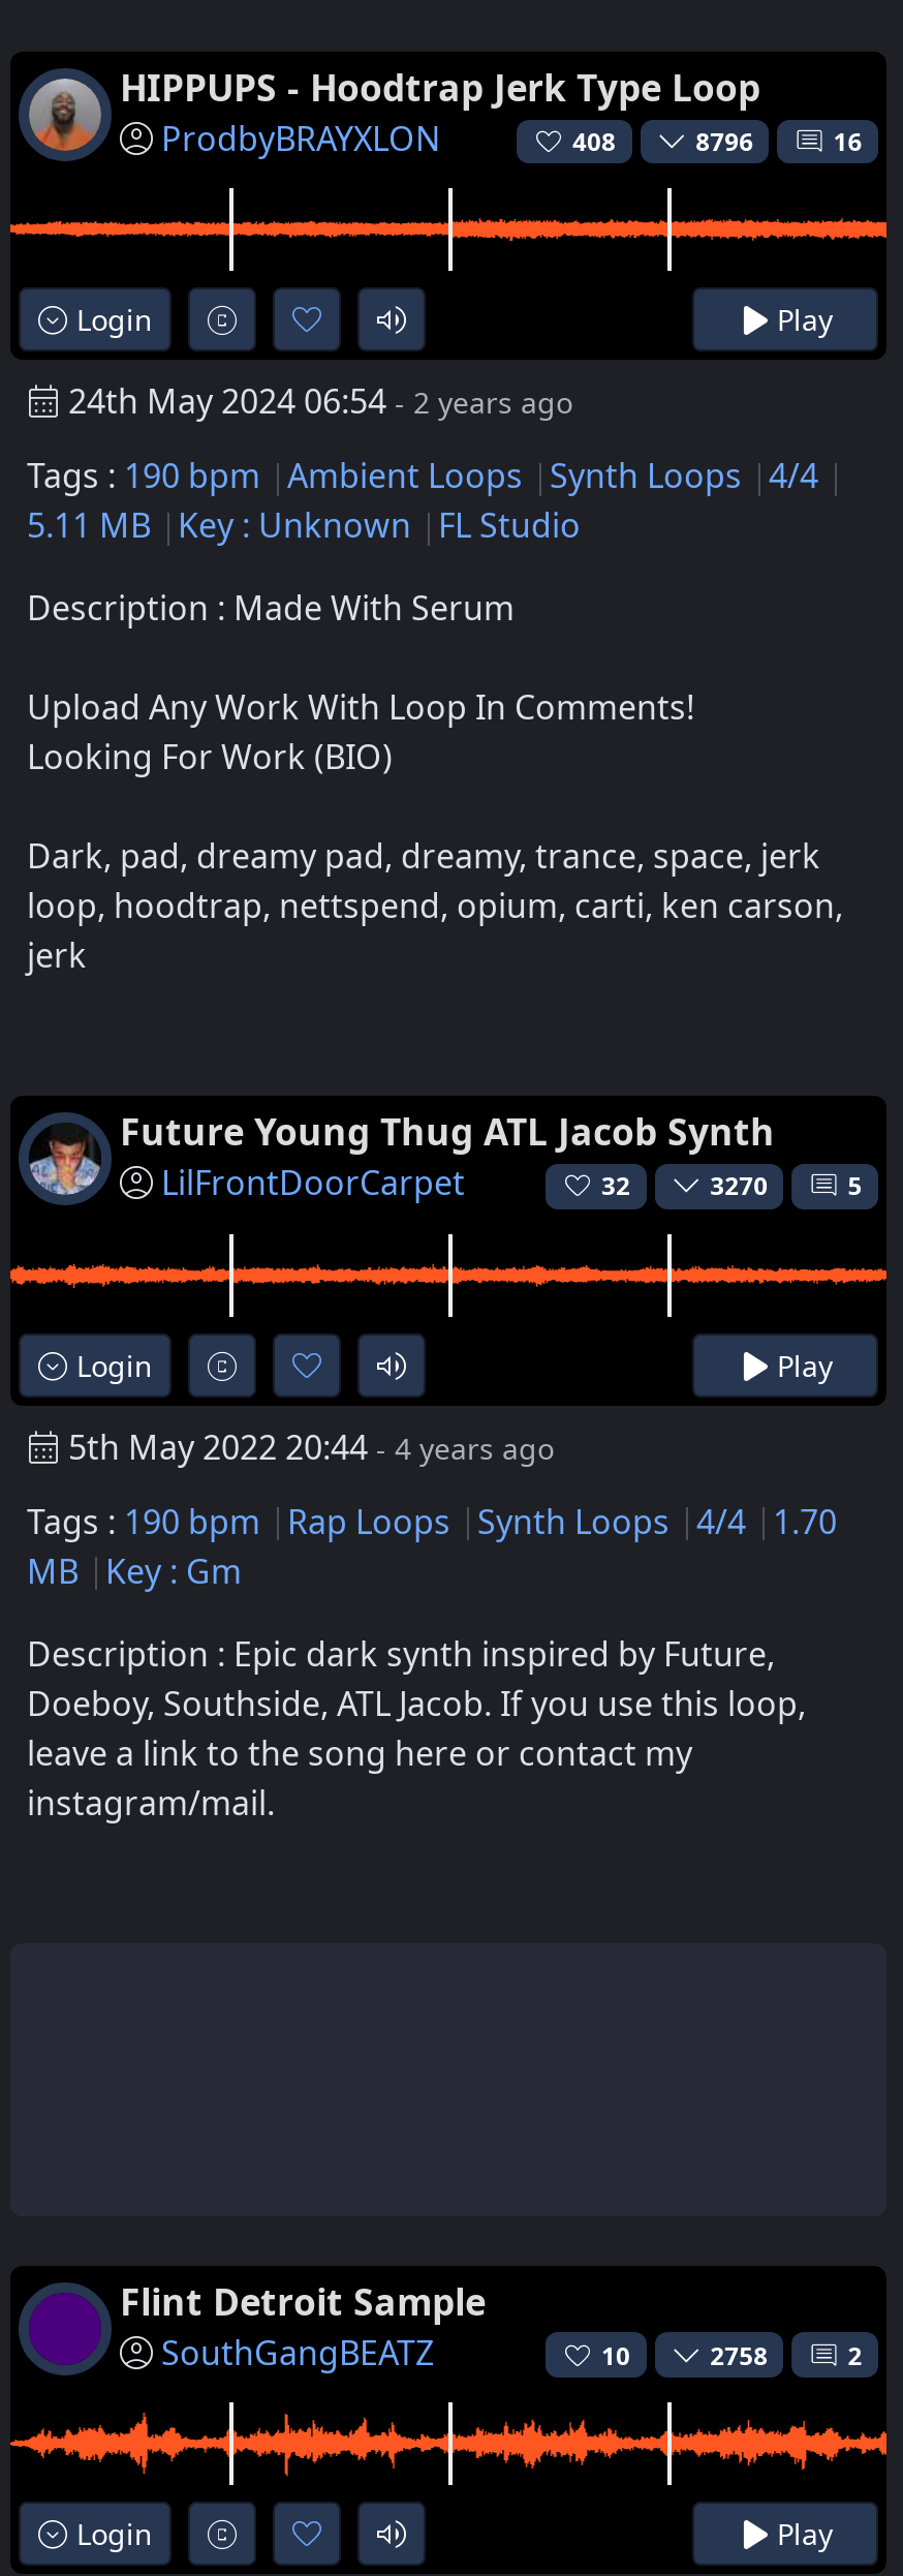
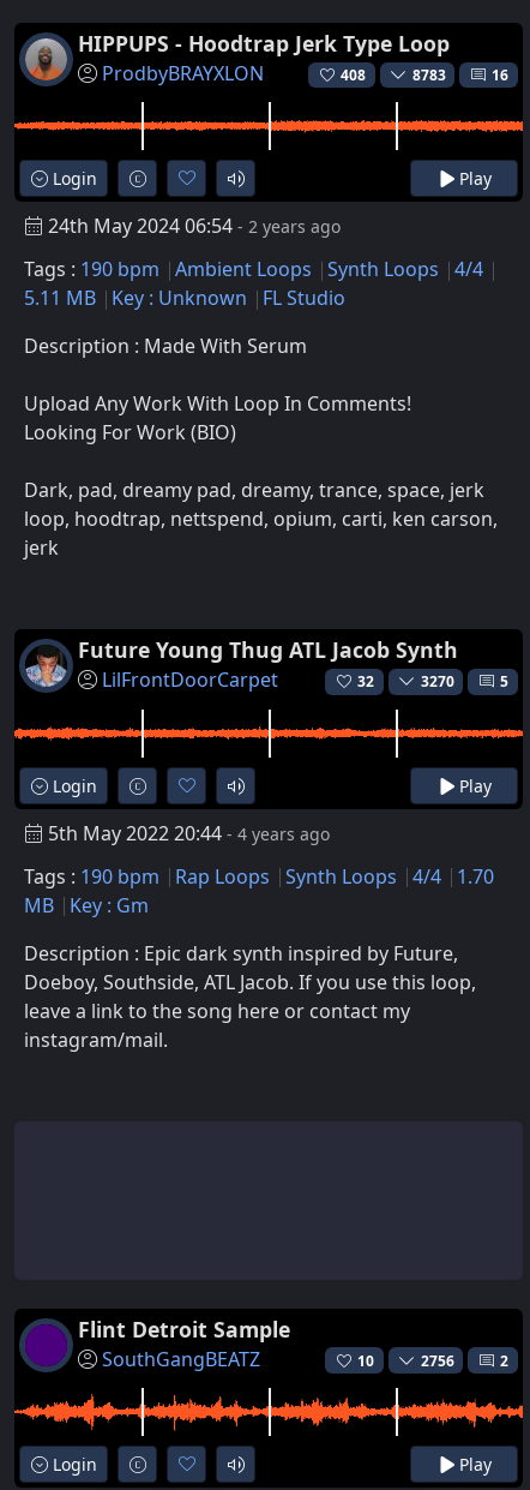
[696,124,753,160] 8796 -> [412,65,446,85] 8783
[710,2337,768,2373] 2758 -> [420,1350,454,1371] 2756

